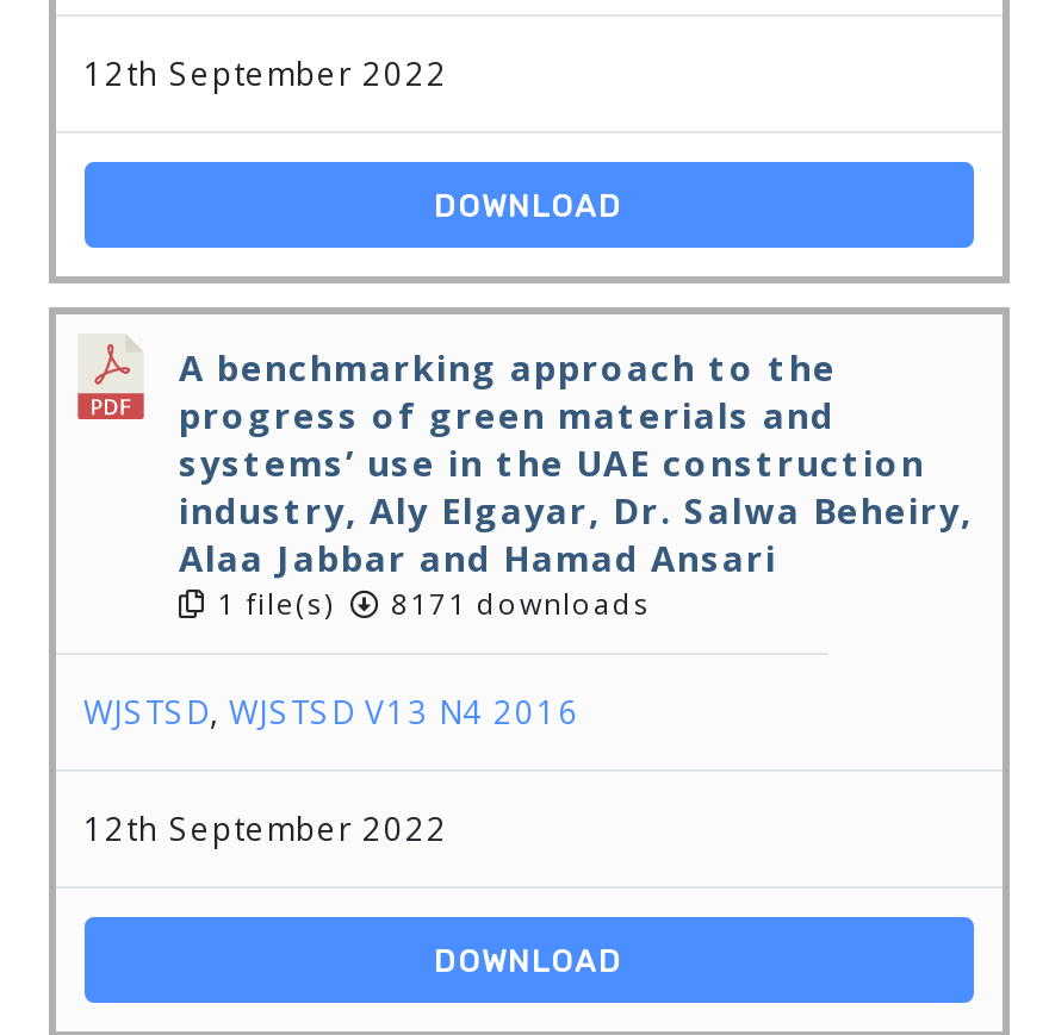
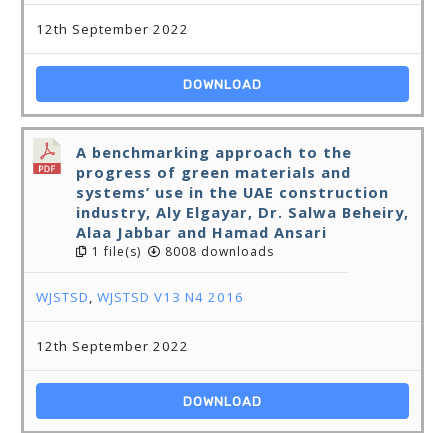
[207,584,651,624] 1 file(s) 8171 downloads -> [87,243,273,260] 1 file(s) 8008 downloads

